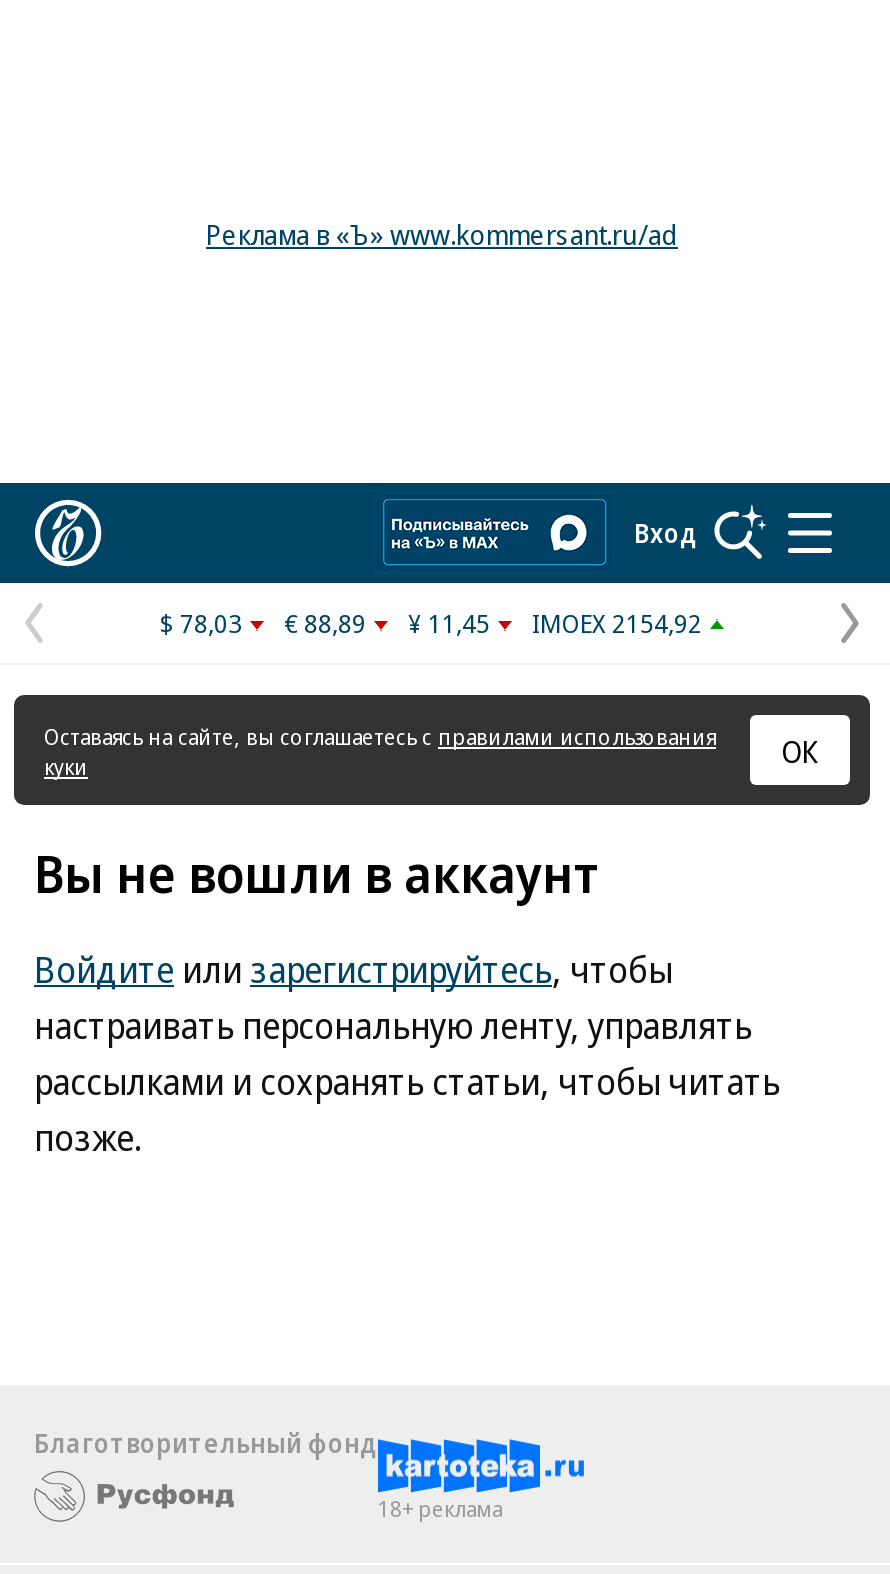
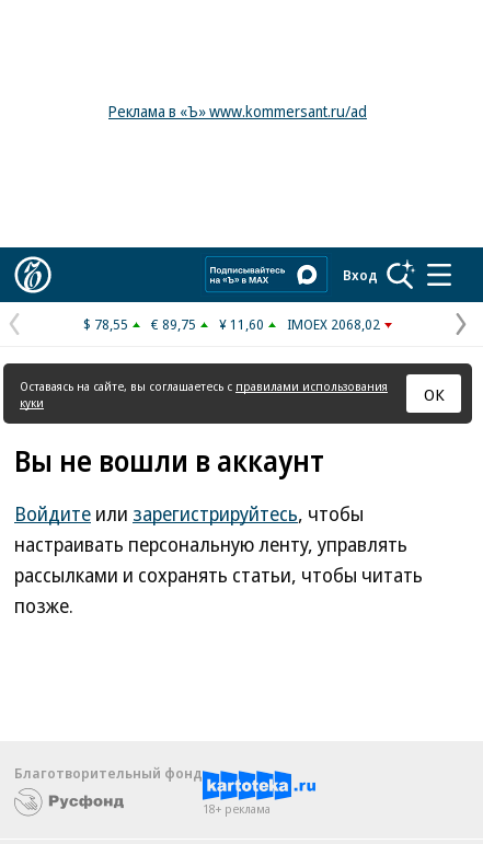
[160,605,242,641] $ 78,03 -> [83,314,128,334] $ 78,55
[284,605,366,641] € 88,89 -> [151,314,196,334] € 89,75
[408,605,490,641] ¥ 11,45 -> [219,314,264,334] ¥ 11,60
[532,605,702,641] IMOEX 2154,92 -> [287,314,380,334] IMOEX 2068,02

